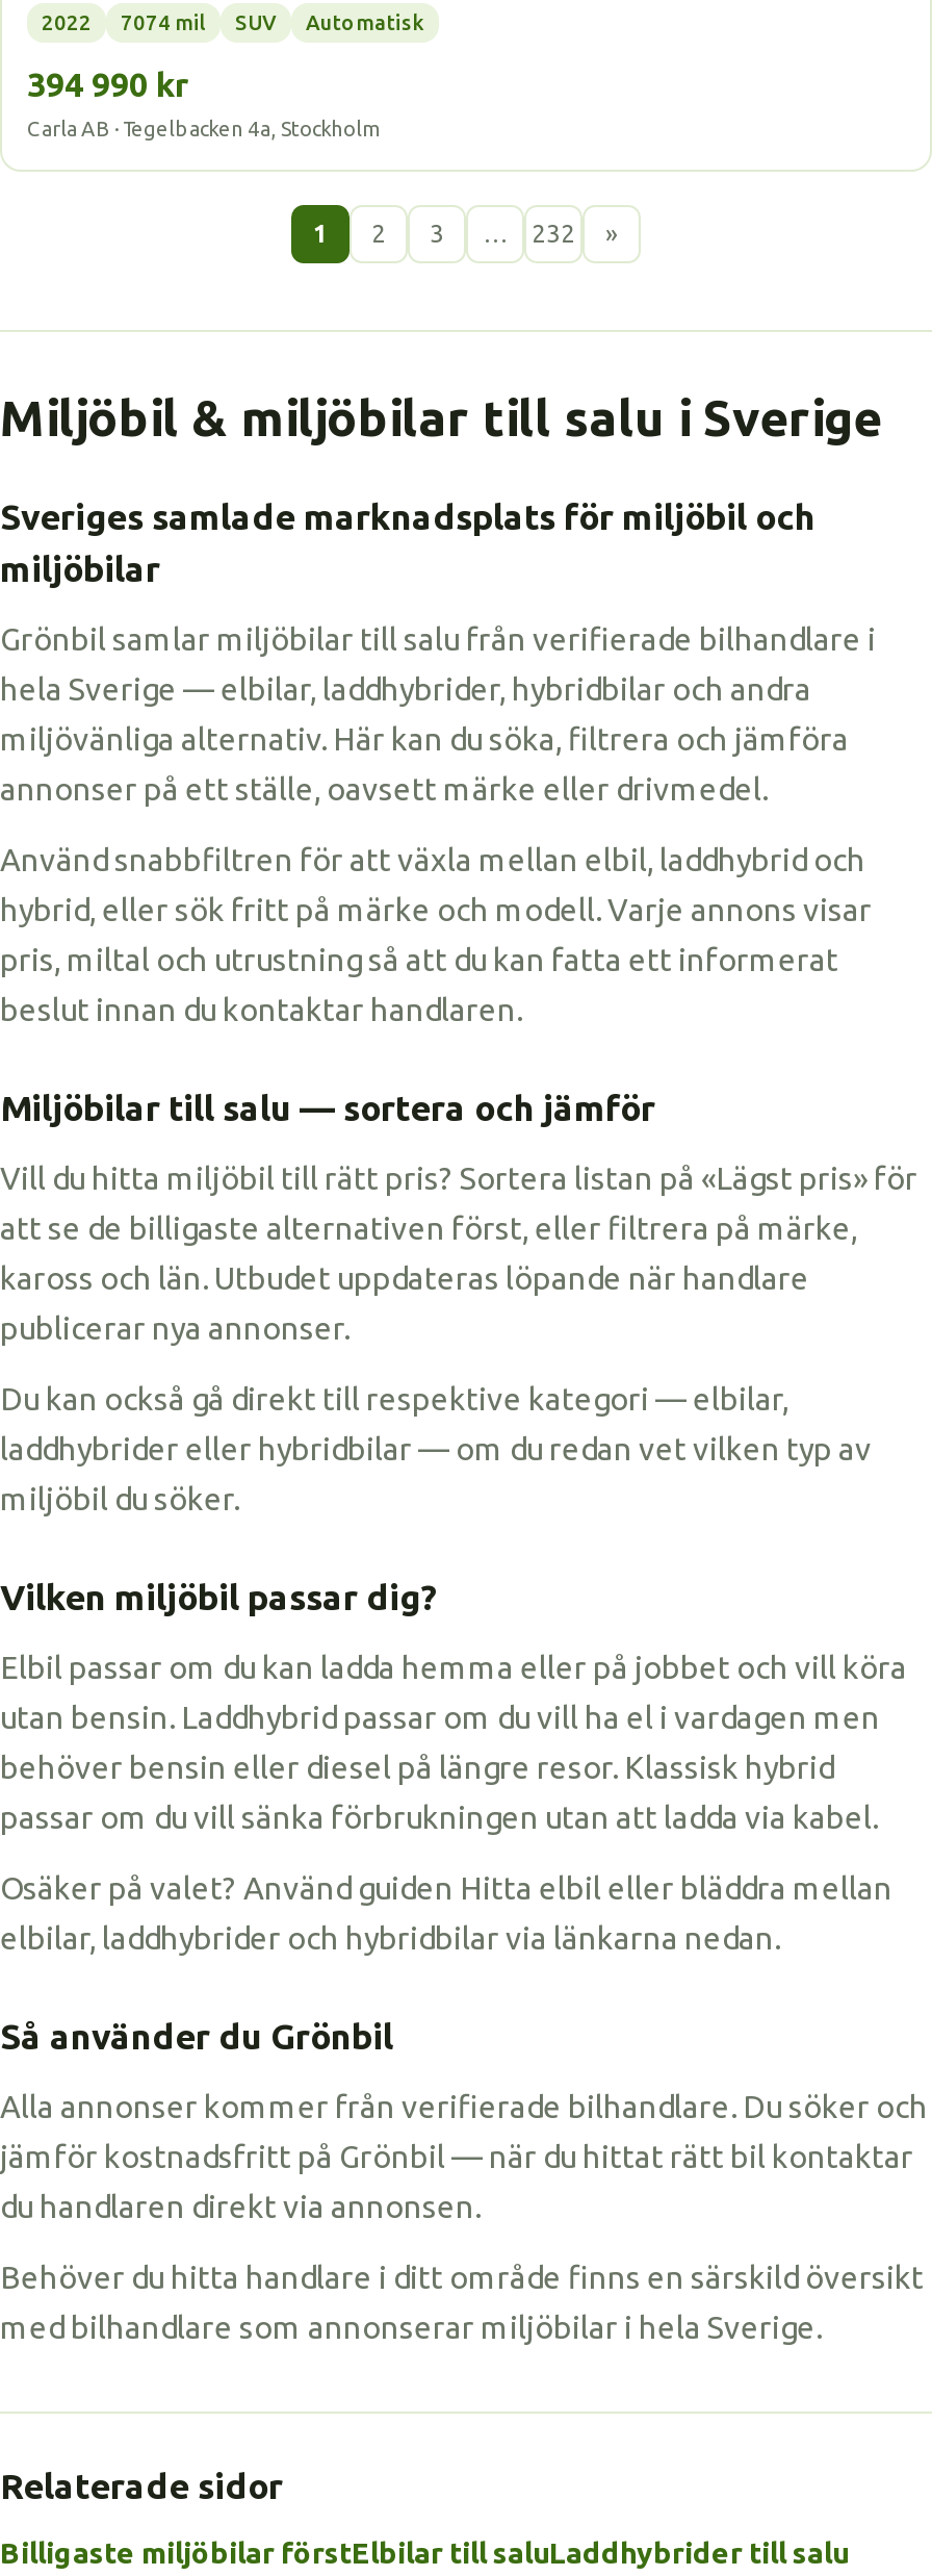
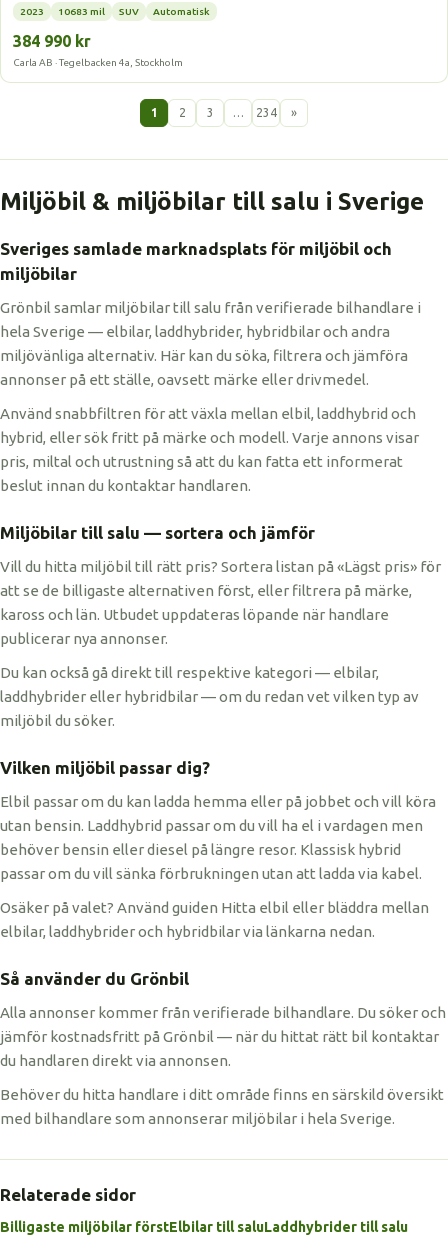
[42,11,206,34] 2022 | 7074 mil -> [20,6,105,17] 2023 | 10683 mil
[27,66,189,103] 394 990 kr -> [13,32,91,50] 384 990 kr
[532,220,575,247] 232 -> [255,106,276,119] 234

